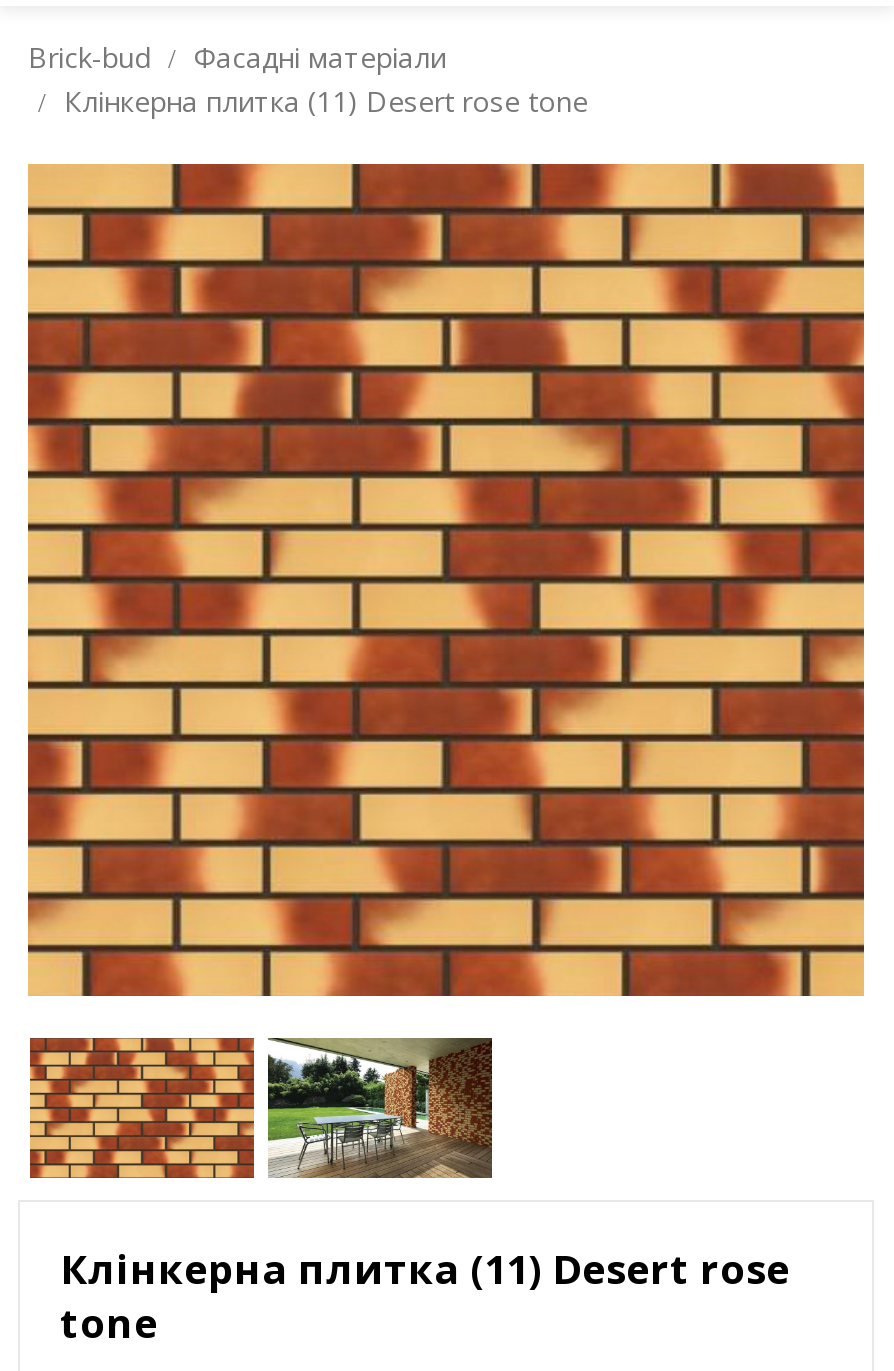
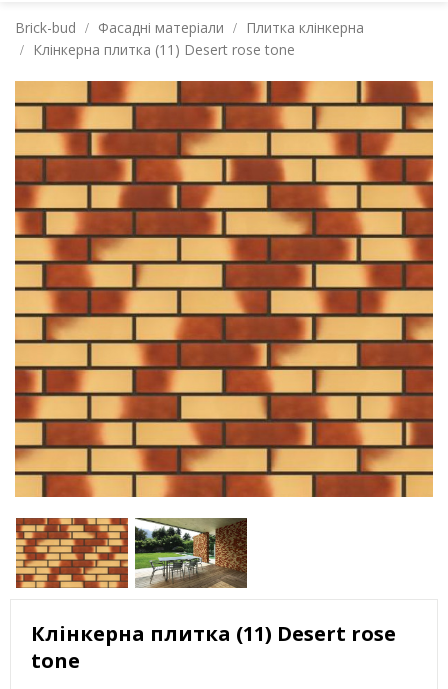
none -> [246,18,364,37] Плитка клінкерна

